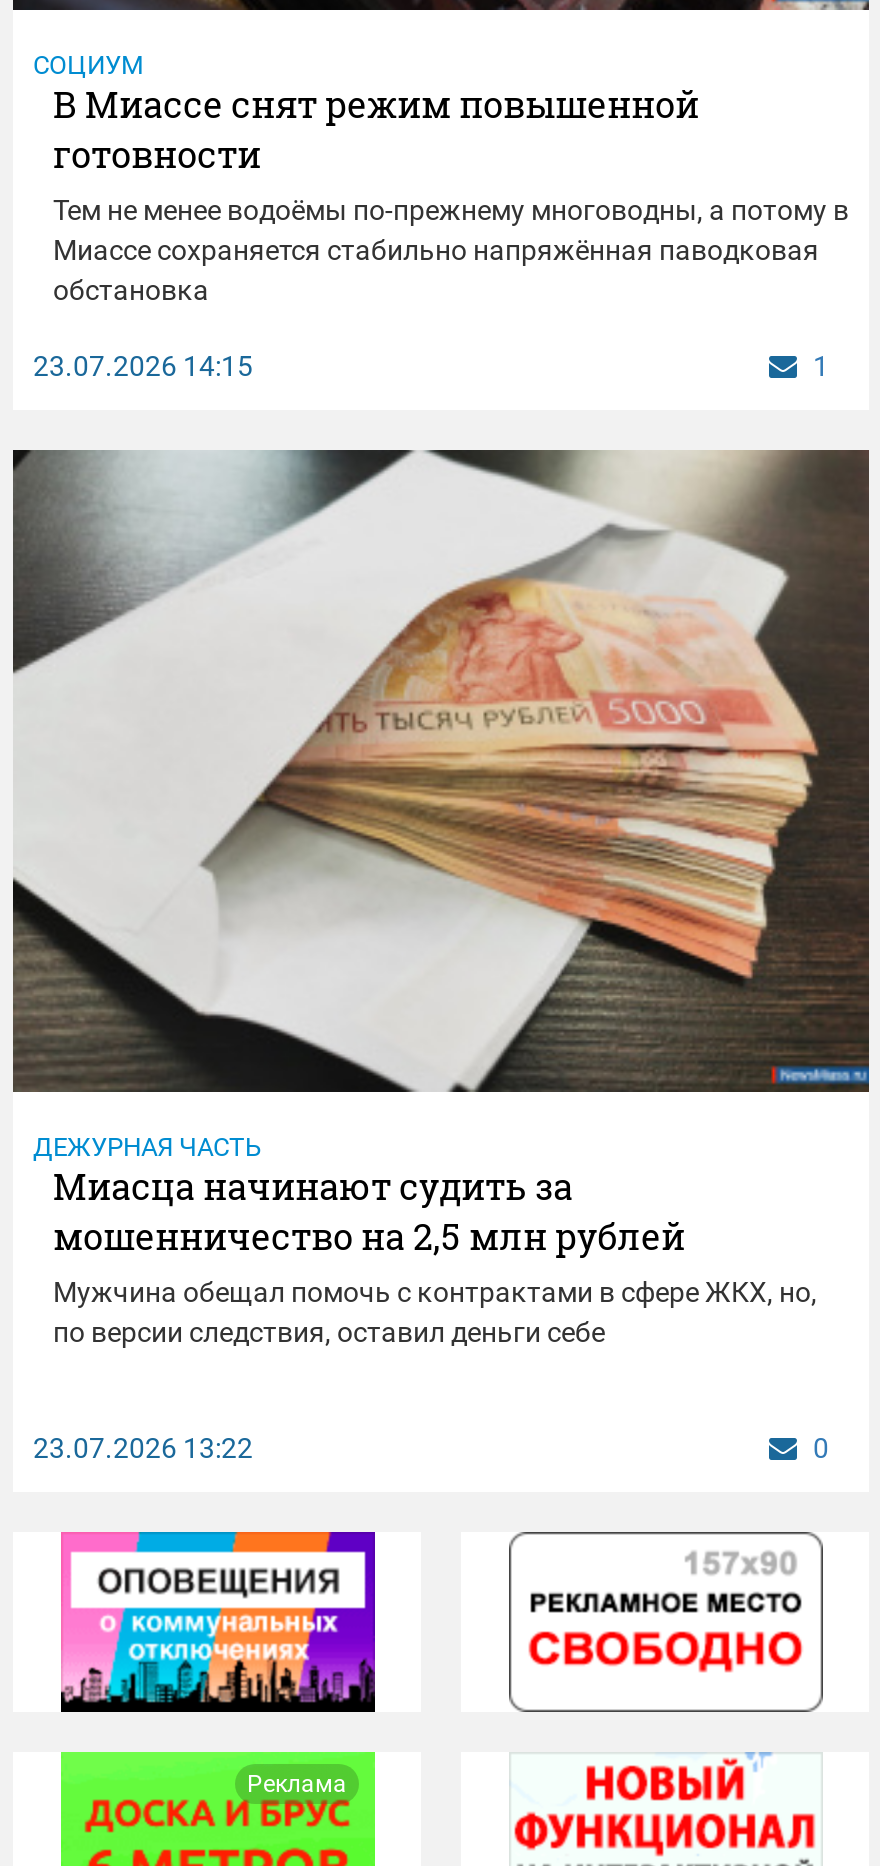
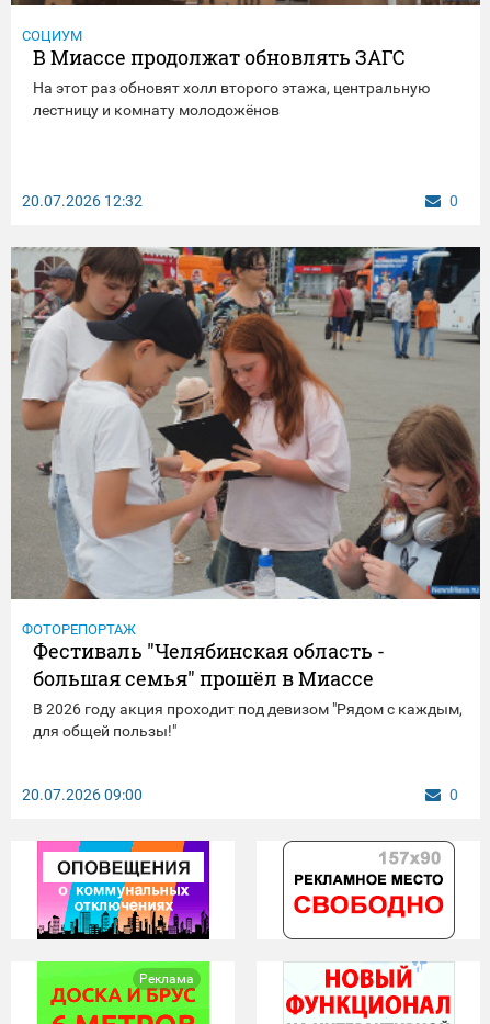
[53,81,849,307] В Миассе снят режим повышенной | готовности | Тем не менее водоёмы по-прежнему многоводны, а потому в | Миассе сохраняется стабильно напряжённая паводковая | обстановка -> [33,44,430,119] В Миассе продолжат обновлять ЗАГС | На этот раз обновят холл второго этажа, центральную | лестницу и комнату молодожёнов
[33,351,829,383] 23.07.2026 14:15 | 1 -> [22,193,458,210] 20.07.2026 12:32 | 0
[11,450,871,1349] [image] | ДЕЖУРНАЯ ЧАСТЬ | Миасца начинают судить за | мошенничество на 2,5 млн рублей | Мужчина обещал помочь с контрактами в сфере ЖКХ, но, | по версии следствия, оставил деньги себе -> [11,246,480,740] [image] | ФОТОРЕПОРТАЖ | Фестиваль "Челябинская область - | большая семья" прошёл в Миассе | В 2026 году акция проходит под девизом "Рядом с каждым, | для общей пользы!"
[33,1433,253,1465] 23.07.2026 13:22 -> [22,786,143,804] 20.07.2026 09:00

